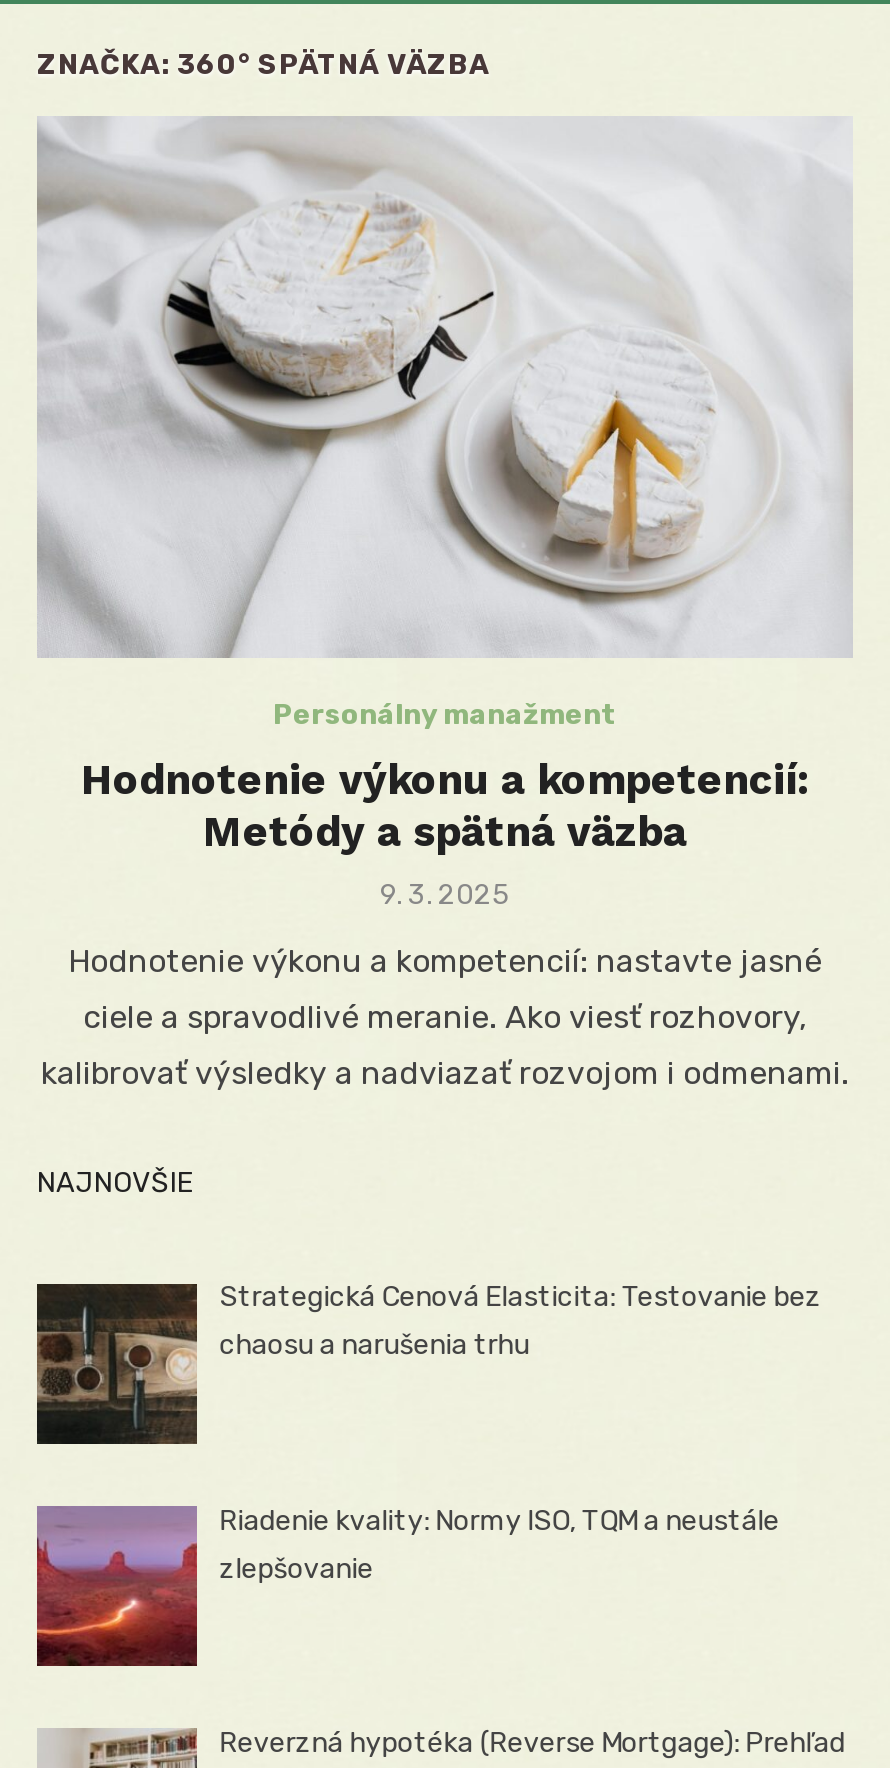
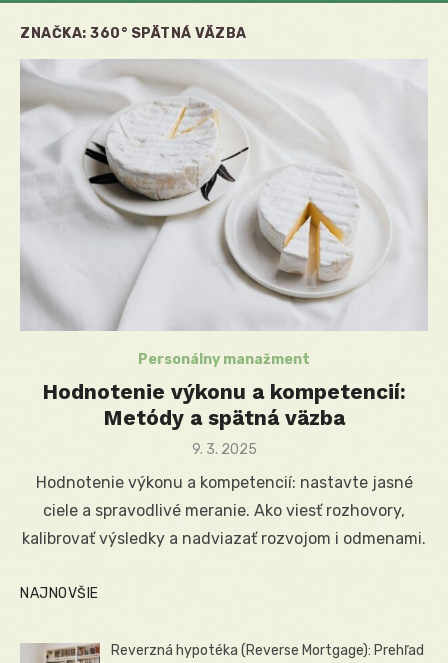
[35,1281,821,1446] [image] | Strategická Cenová Elasticita: Testovanie bez | chaosu a narušenia trhu -> none
[35,1503,779,1668] [image] | Riadenie kvality: Normy ISO, TQM a neustále | zlepšovanie -> none

